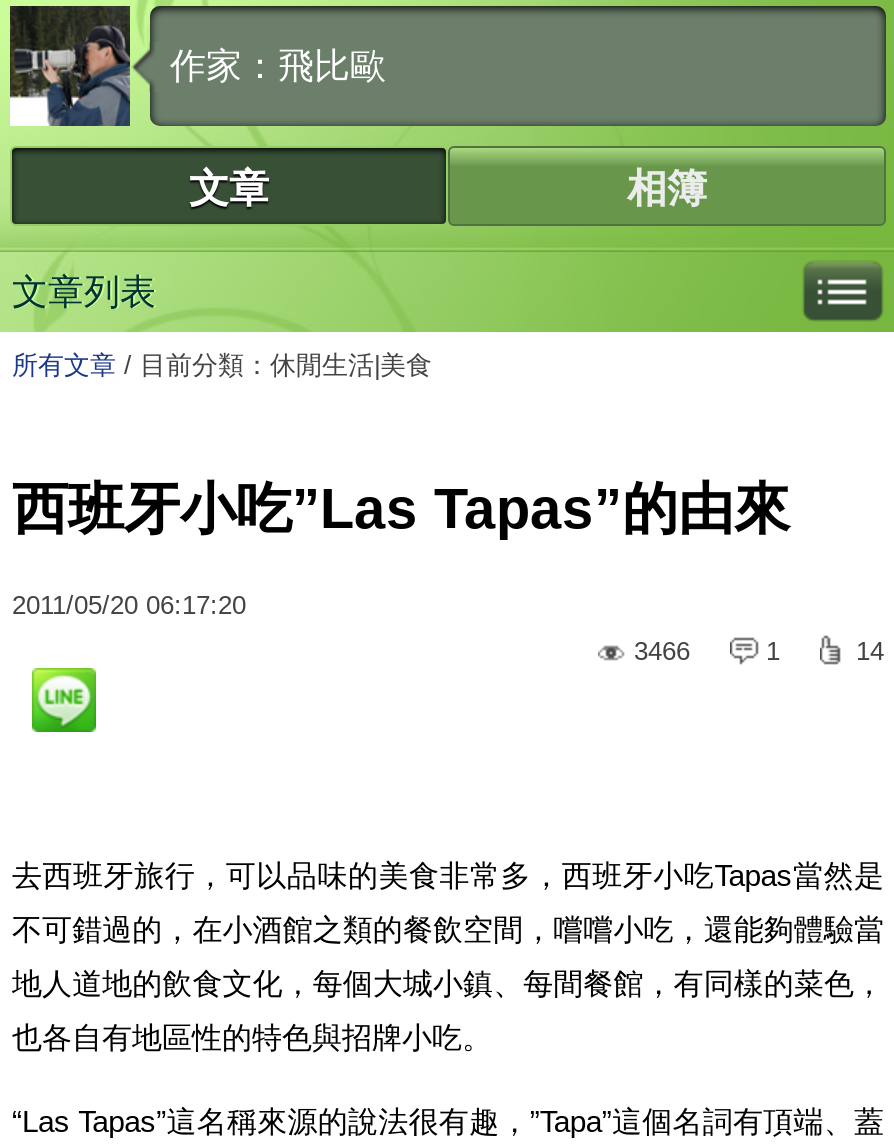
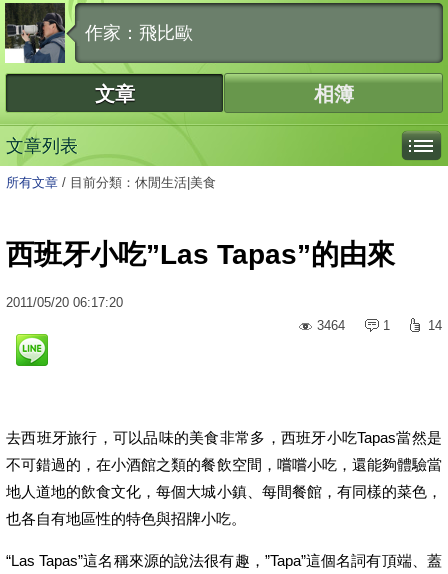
[634,636,690,666] 3466 -> [317,318,345,333] 3464

